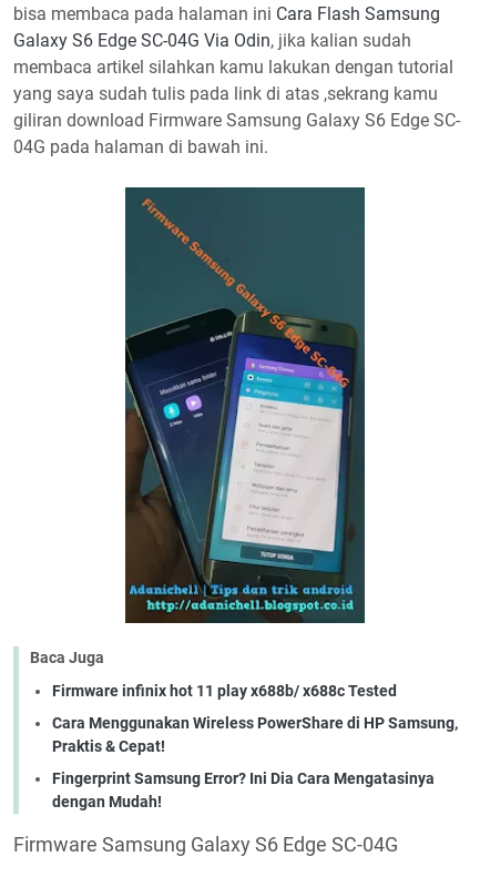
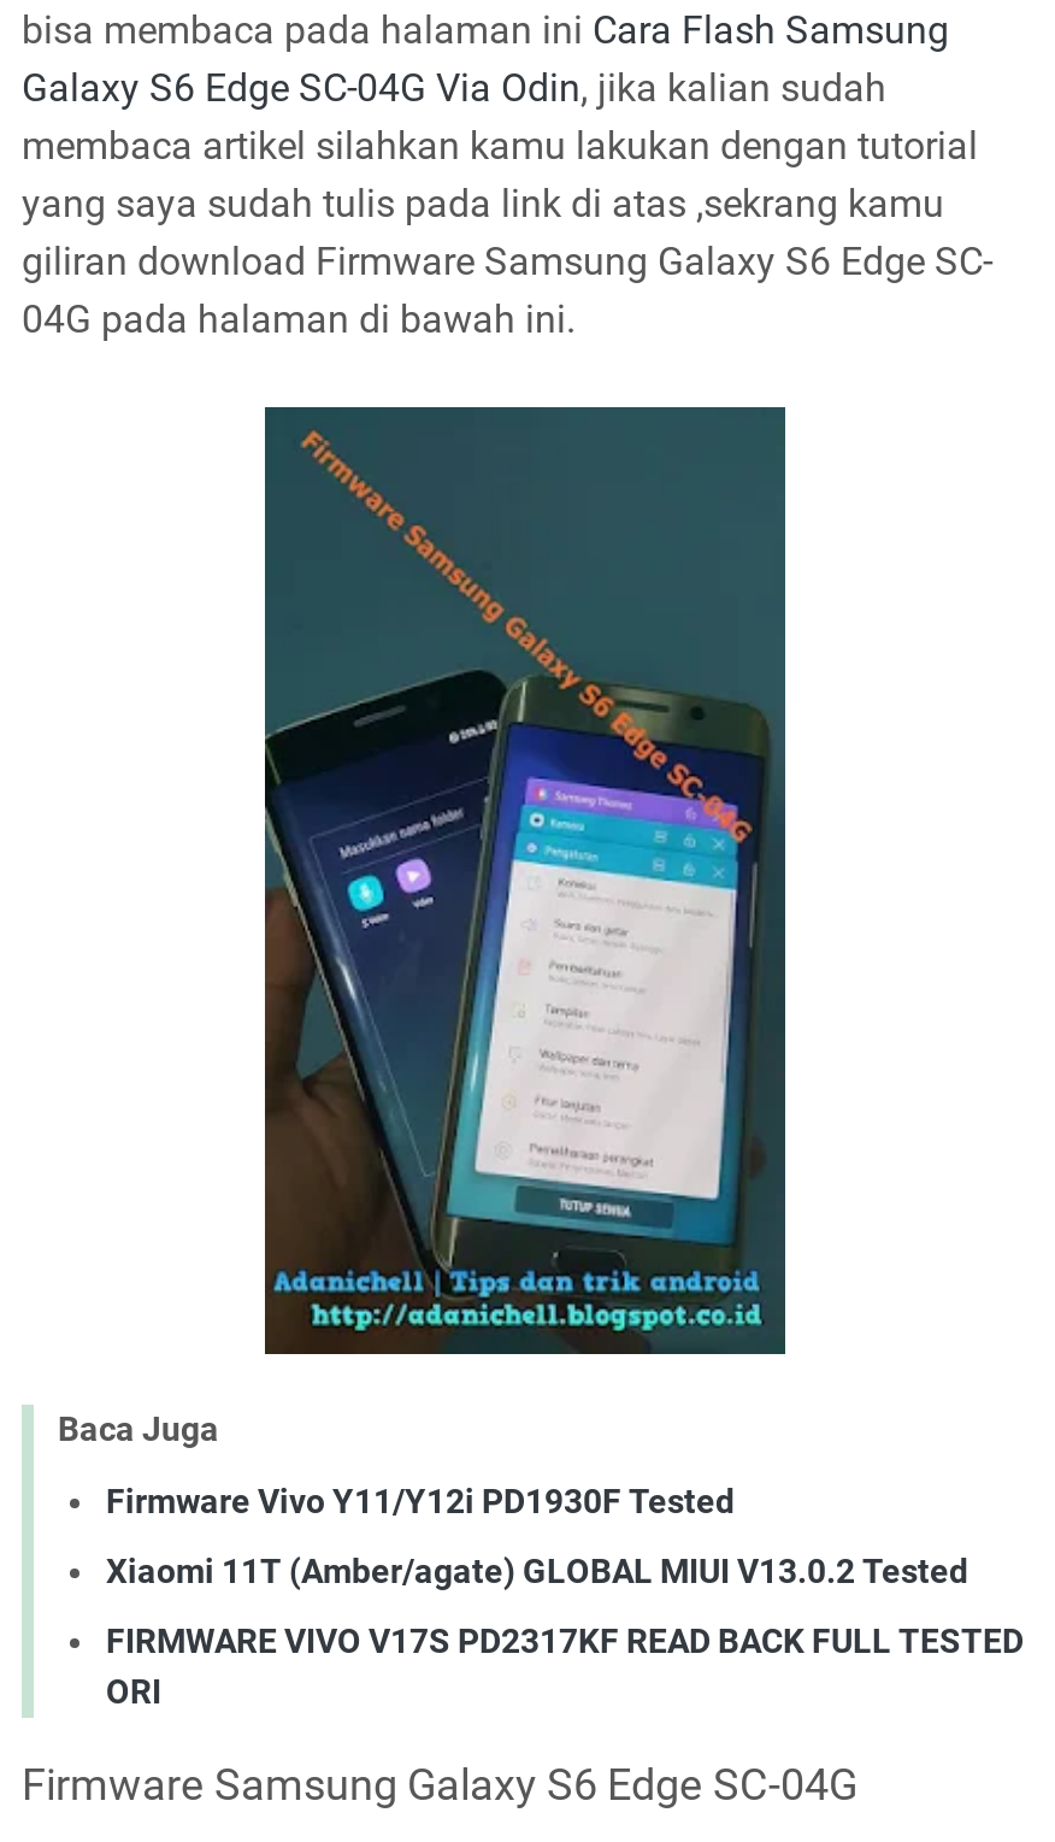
[52,682,397,700] Firmware infinix hot 11 play x688b/ x688c Tested -> [106,1483,735,1521] Firmware Vivo Y11/Y12i PD1930F Tested
[52,714,458,755] Cara Menggunakan Wireless PowerShare di HP Samsung, | Praktis & Cepat! -> [106,1552,968,1591] Xiaomi 11T (Amber/agate) GLOBAL MIUI V13.0.2 Tested
[52,770,435,811] Fingerprint Samsung Error? Ini Dia Cara Mengatasinya | dengan Mudah! -> [106,1622,1024,1711] FIRMWARE VIVO V17S PD2317KF READ BACK FULL TESTED | ORI

